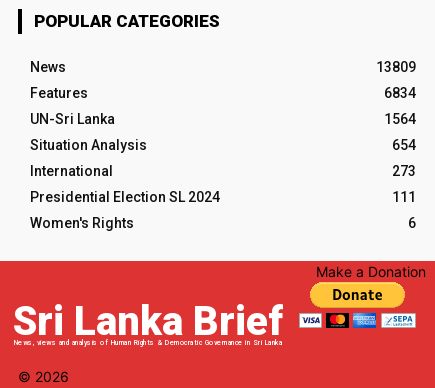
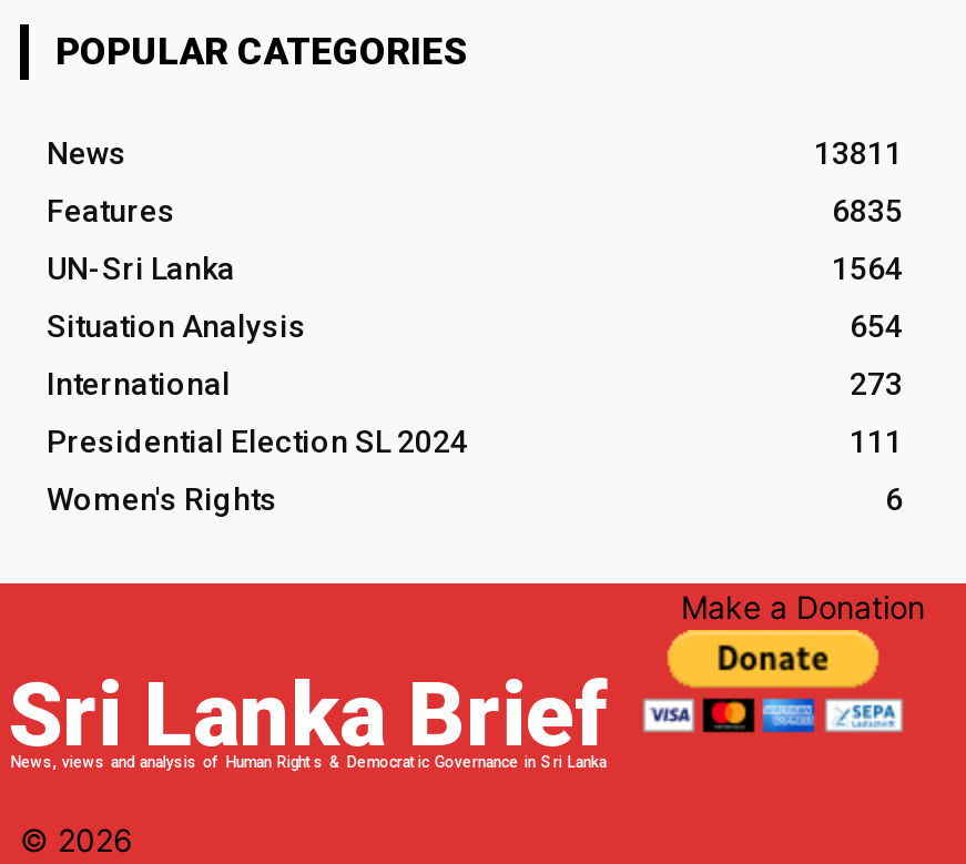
[376,59,416,75] 13809 -> [814,135,903,170] 13811
[384,85,416,101] 6834 -> [832,193,903,228] 6835

